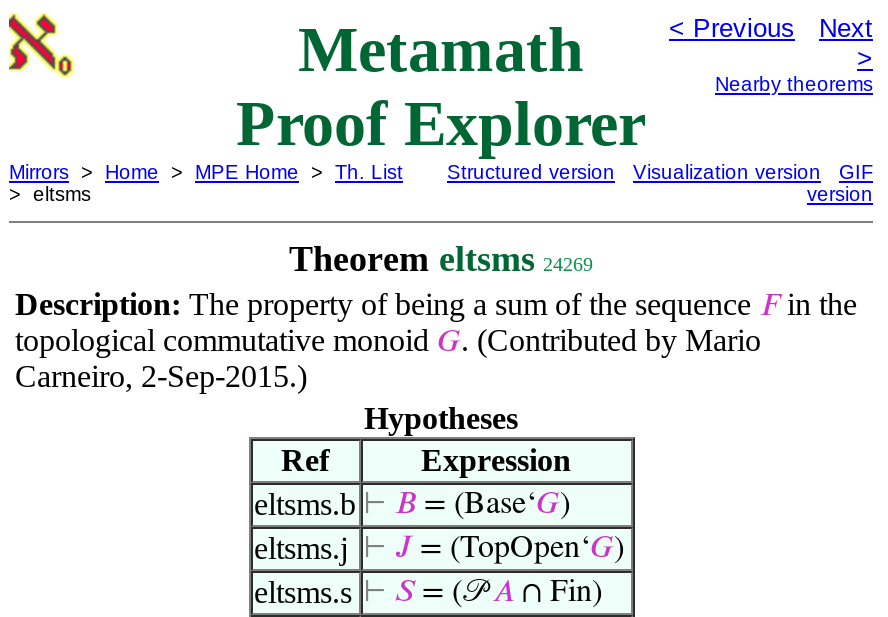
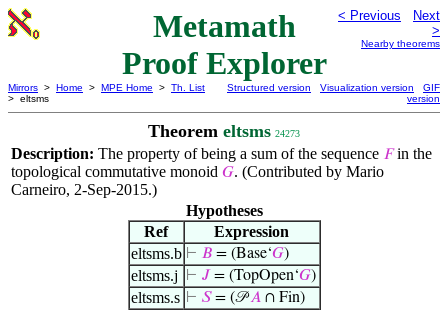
[289,239,593,279] Theorem eltsms 24269 -> [148,121,300,141] Theorem eltsms 24273

